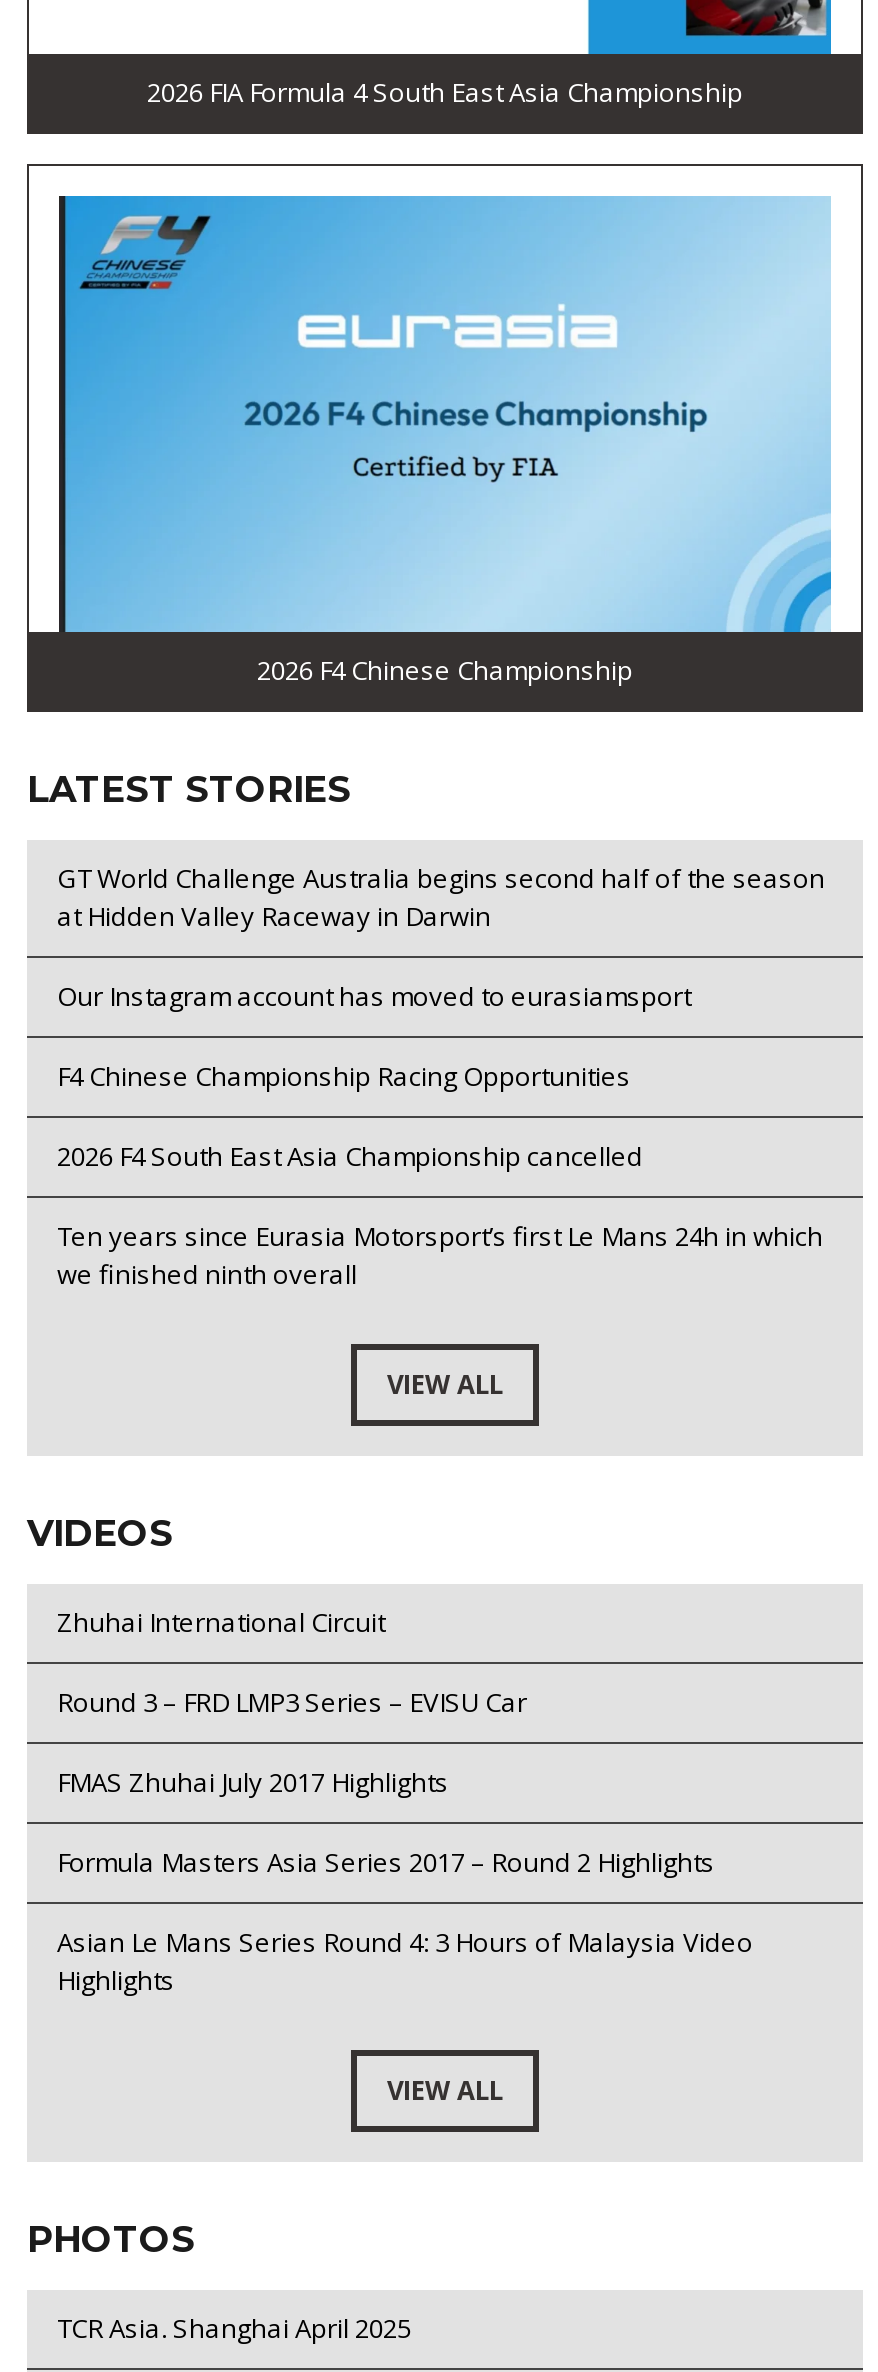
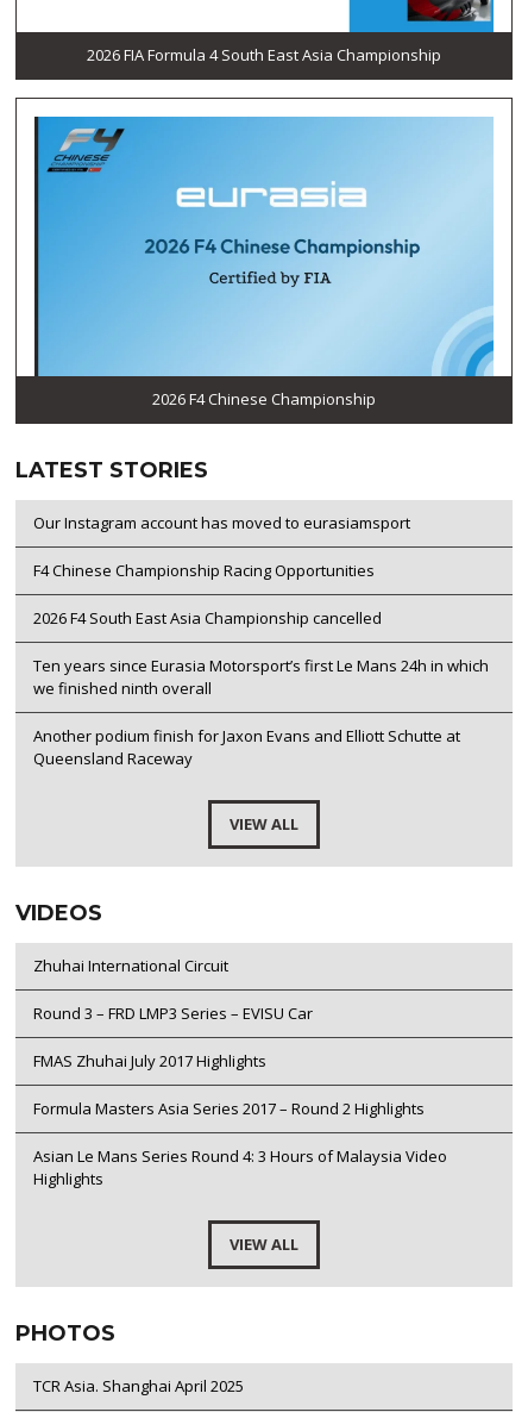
[57,860,825,934] GT World Challenge Australia begins second half of the season | at Hidden Valley Raceway in Darwin -> none
moved [57,978,823,1292] -> [33,512,489,699]: Our Instagram account has moved to eurasiamsport | F4 Chinese Championship Racing Opportunities | 2026 F4 South East Asia Championship cancelled | Ten years since Eurasia Motorsport’s first Le Mans 24h in which | we finished ninth overall
none -> [33,725,460,769] Another podium finish for Jaxon Evans and Elliott Schutte at | Queensland Raceway

